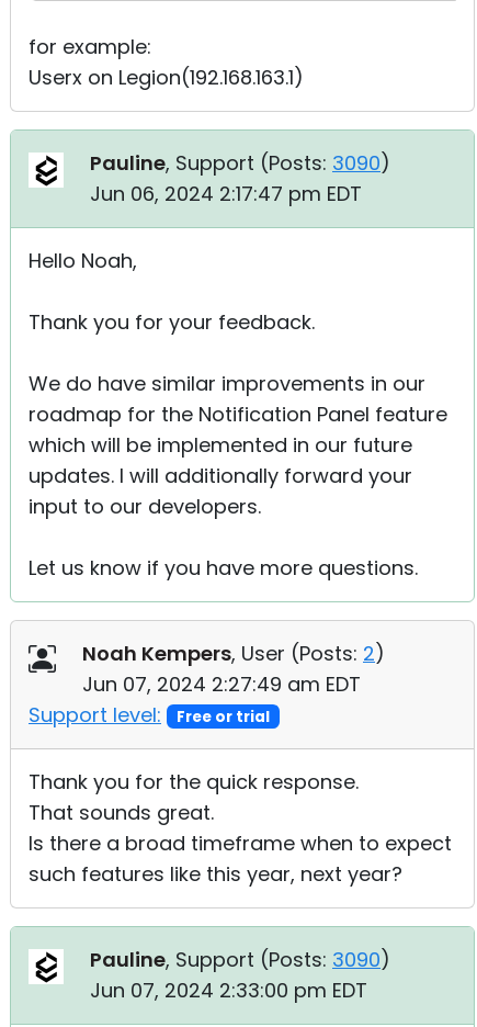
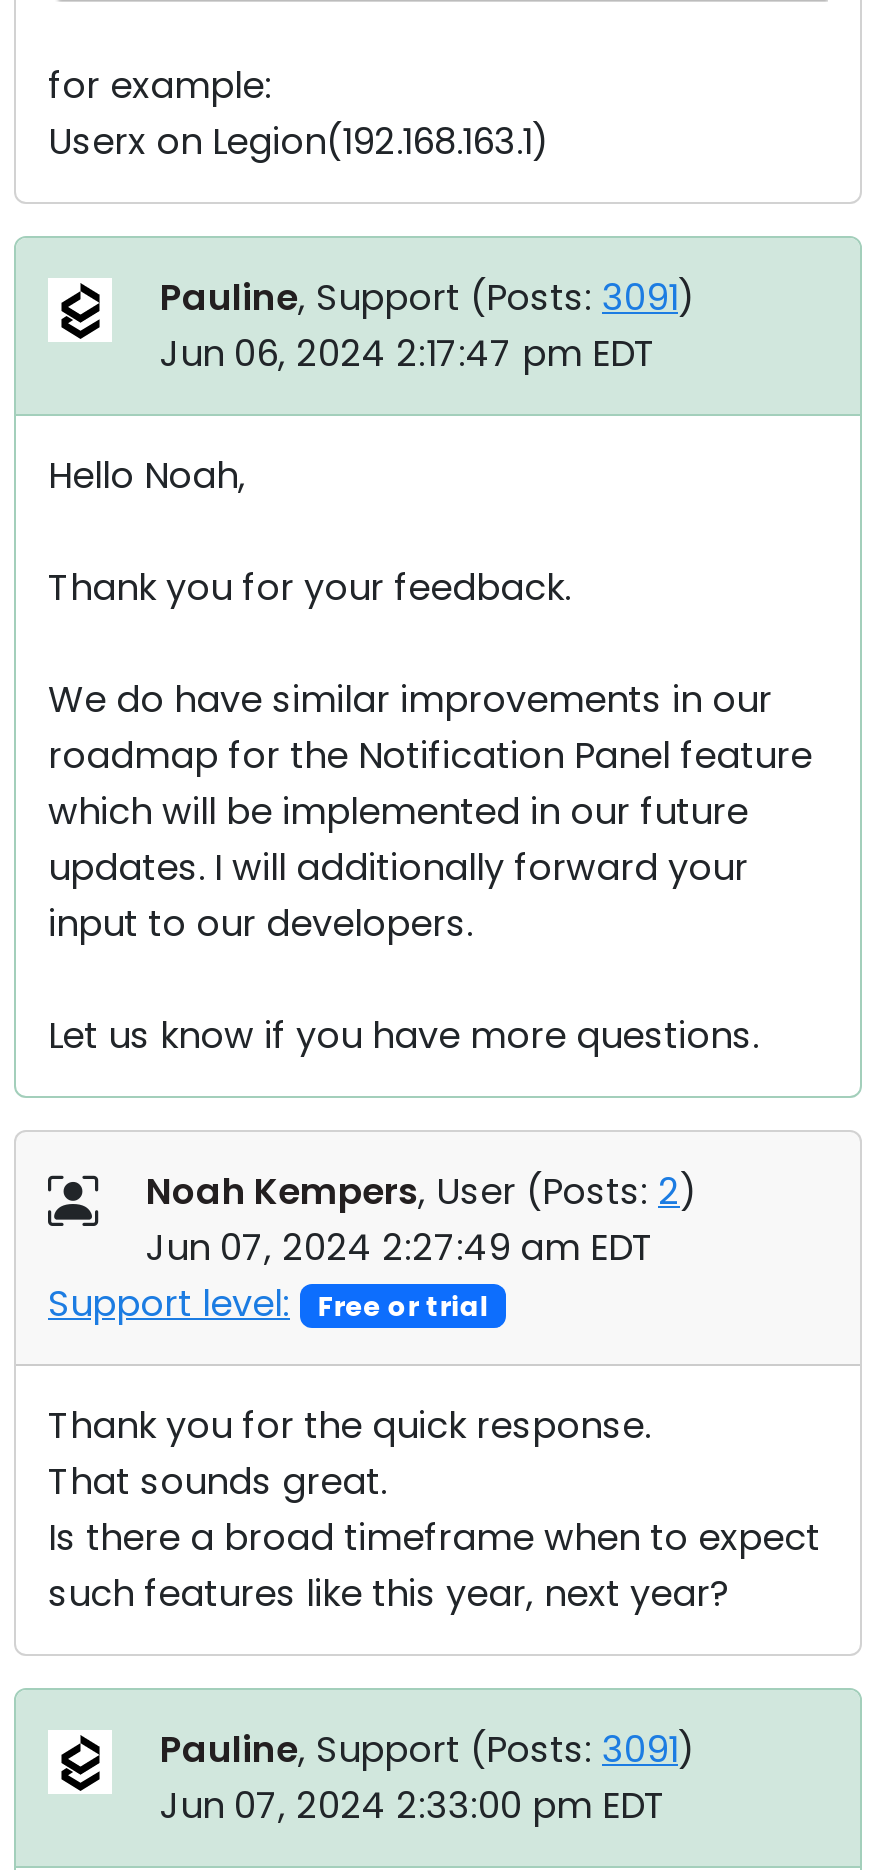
[90,149,390,176] Pauline, Support (Posts: 3090) -> [160,271,696,321] Pauline, Support (Posts: 3091)
[90,945,390,973] Pauline, Support (Posts: 3090) -> [160,1723,696,1773] Pauline, Support (Posts: 3091)

